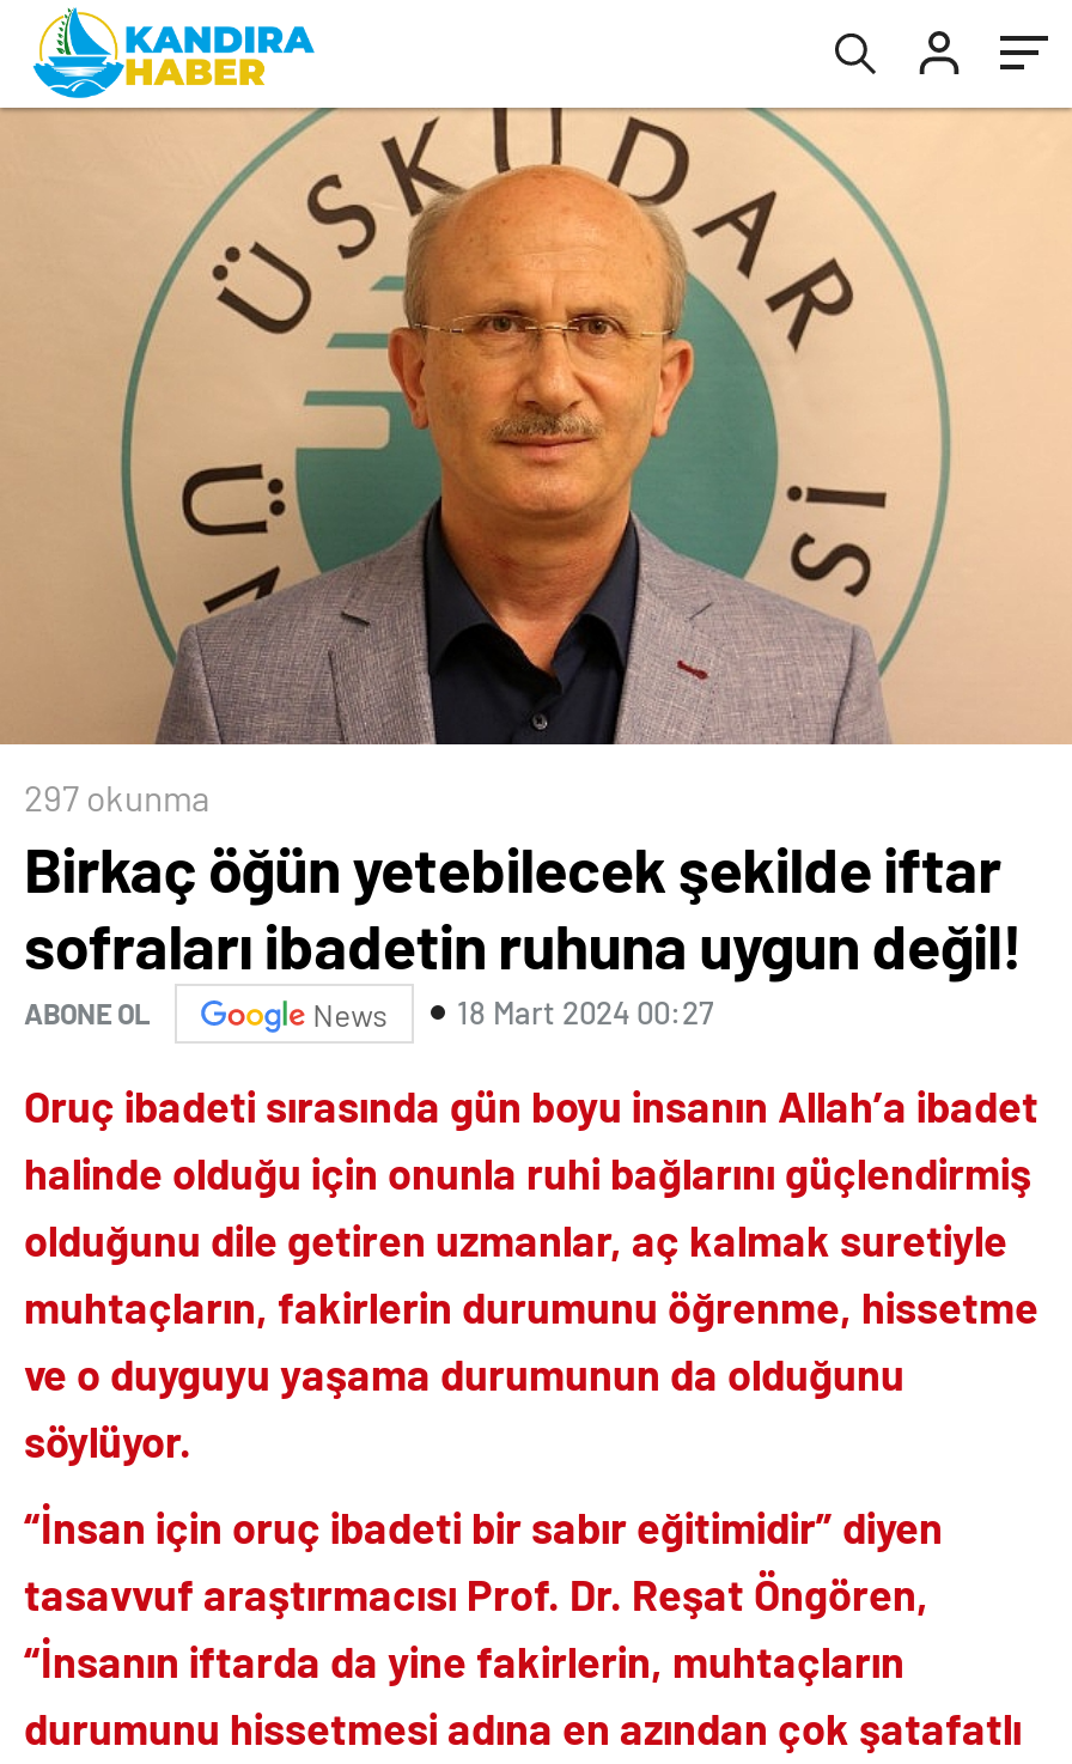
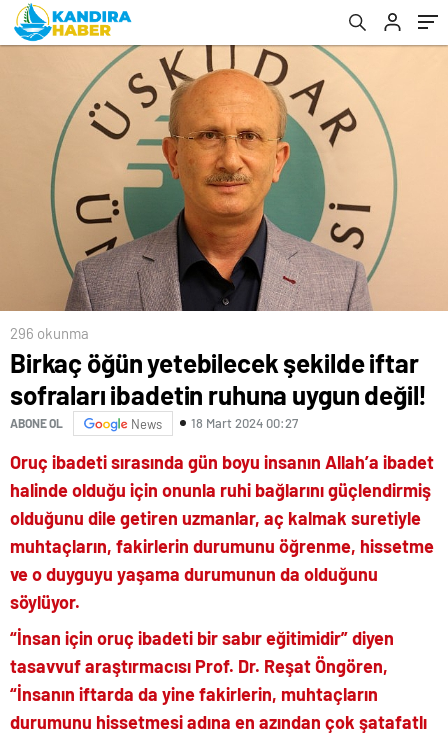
[24,775,211,818] 297 okunma -> [10,324,89,342] 296 okunma

